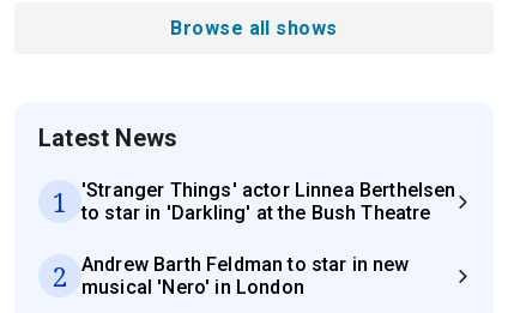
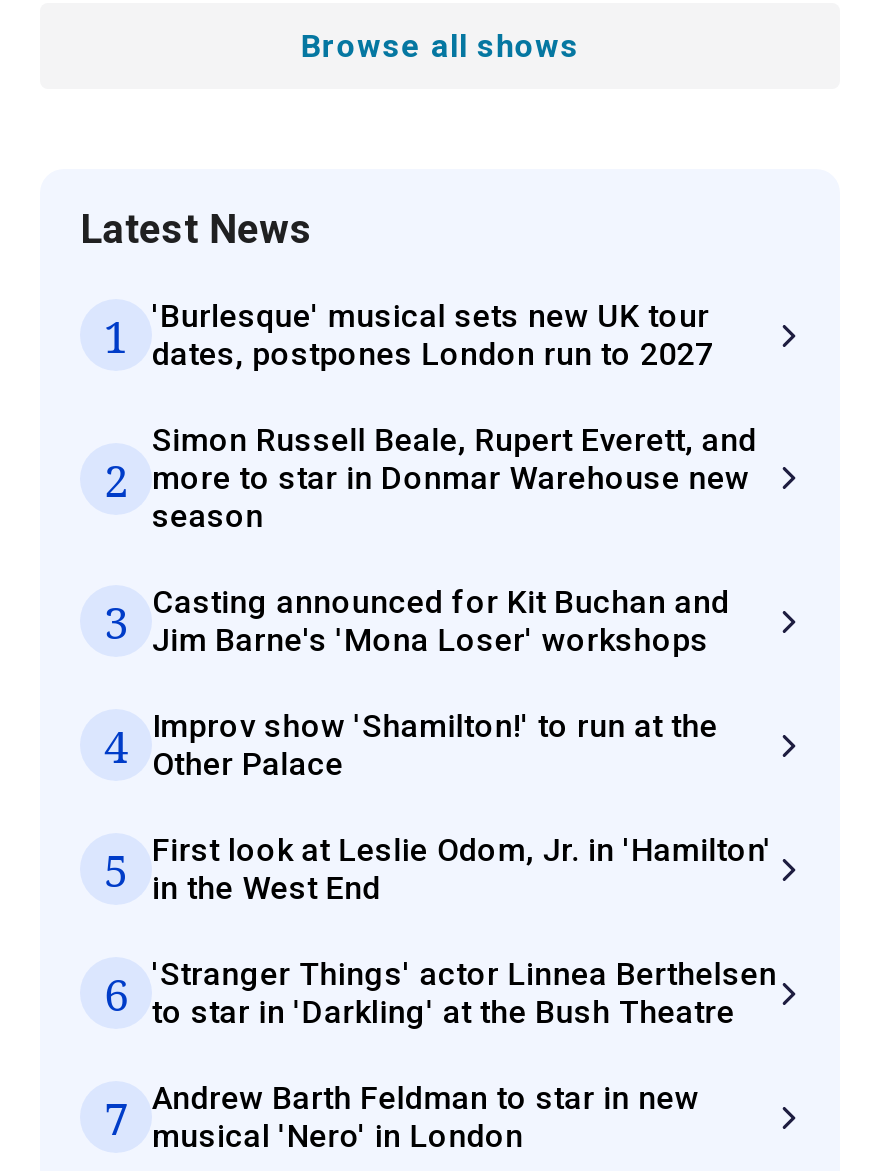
none -> [104,297,713,508] 'Burlesque' musical sets new UK tour | dates, postpones London run to 2027 | 2
none -> [104,421,772,1023] Simon Russell Beale, Rupert Everett, and | more to star in Donmar Warehouse new | season | 3 | Casting announced for Kit Buchan and | Jim Barne's 'Mona Loser' workshops | 4 | Improv show 'Shamilton!' to run at the | Other Palace | 5 | First look at Leslie Odom, Jr. in 'Hamilton' | in the West End | 6
[53,253,409,299] 2 Andrew Barth Feldman to star in new musical 'Nero' in London -> [104,1079,699,1155] 7 Andrew Barth Feldman to star in new musical 'Nero' in London

